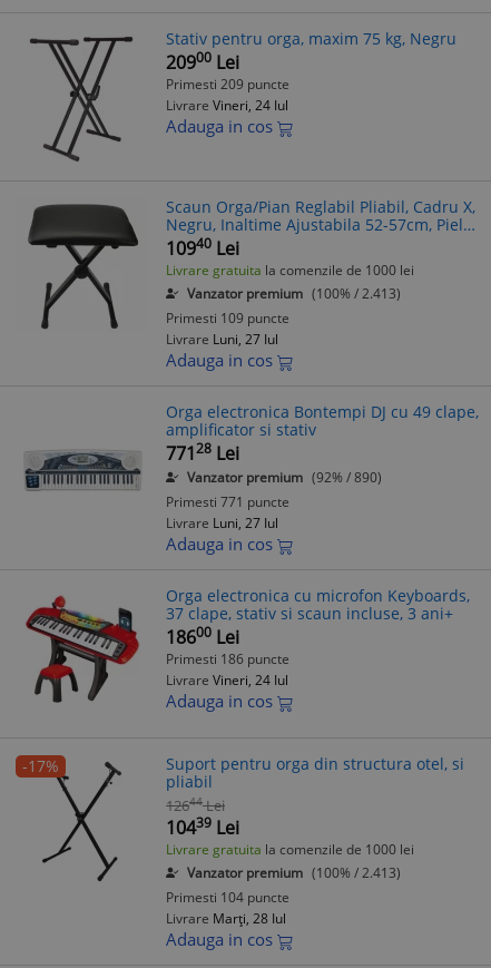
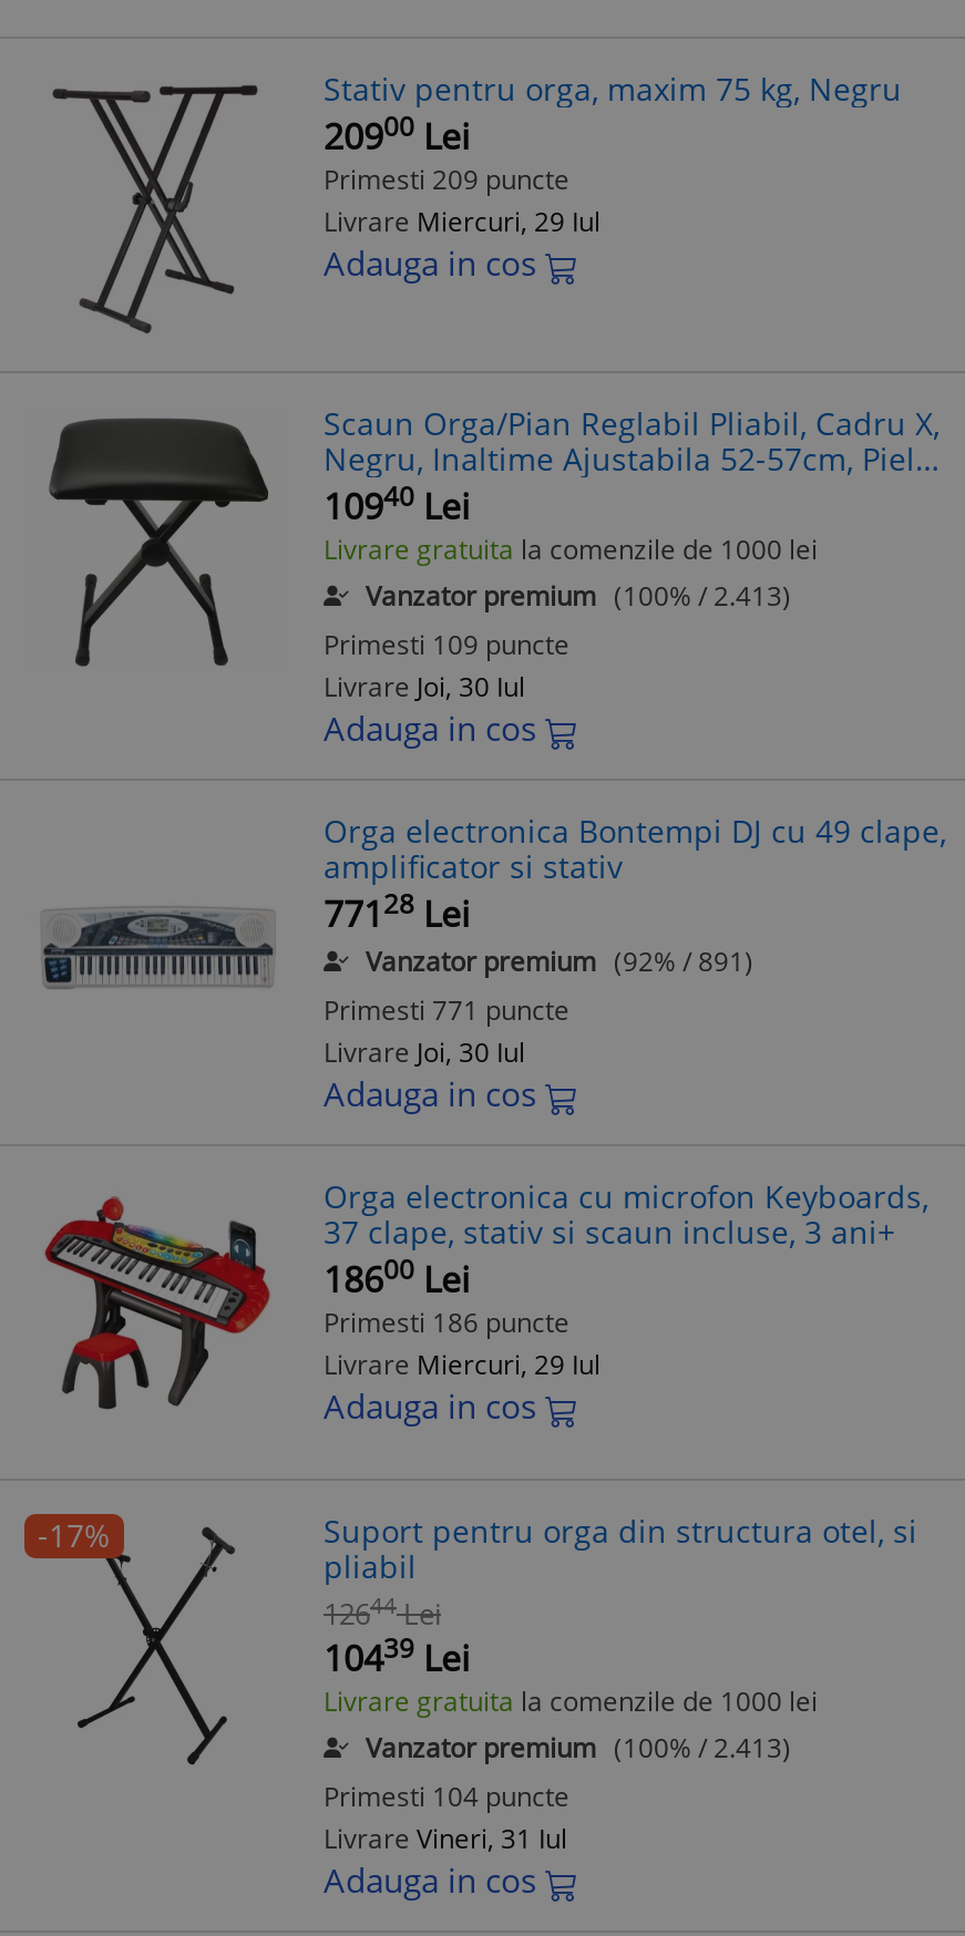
[166,96,288,115] Livrare Vineri, 24 Iul -> [324,203,600,240] Livrare Miercuri, 29 Iul
[166,330,278,349] Livrare Luni, 27 Iul -> [324,668,525,706] Livrare Joi, 30 Iul
[187,468,382,487] Vanzator premium (92% / 890) -> [366,943,753,980] Vanzator premium (92% / 891)
[166,514,278,532] Livrare Luni, 27 Iul -> [324,1033,525,1071] Livrare Joi, 30 Iul
[166,671,288,690] Livrare Vineri, 24 Iul -> [324,1346,600,1383] Livrare Miercuri, 29 Iul
[166,909,286,928] Livrare Marți, 28 Iul -> [324,1820,567,1857] Livrare Vineri, 31 Iul

